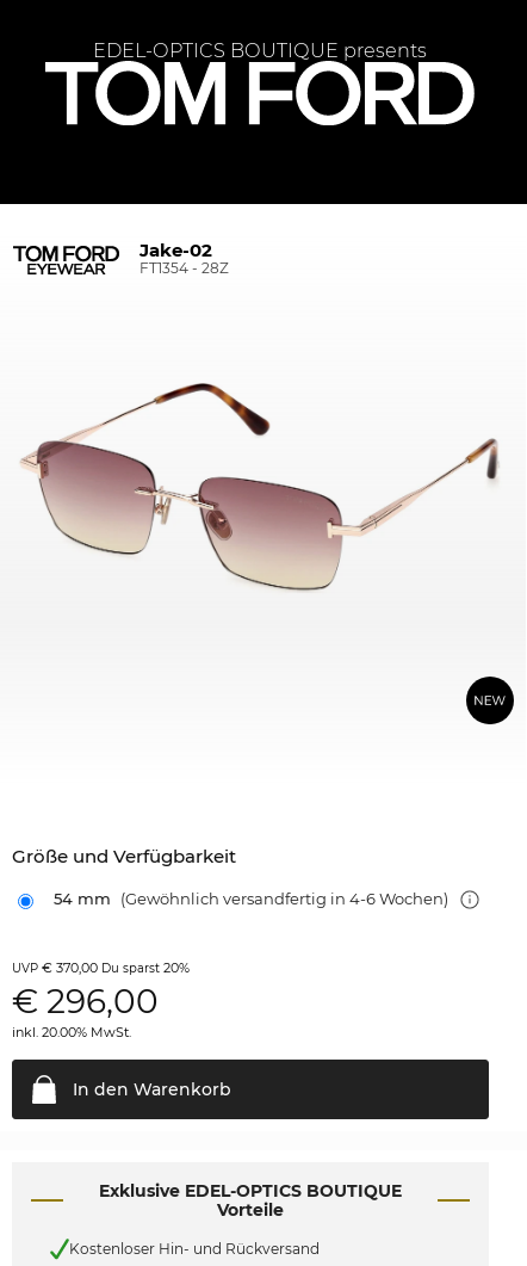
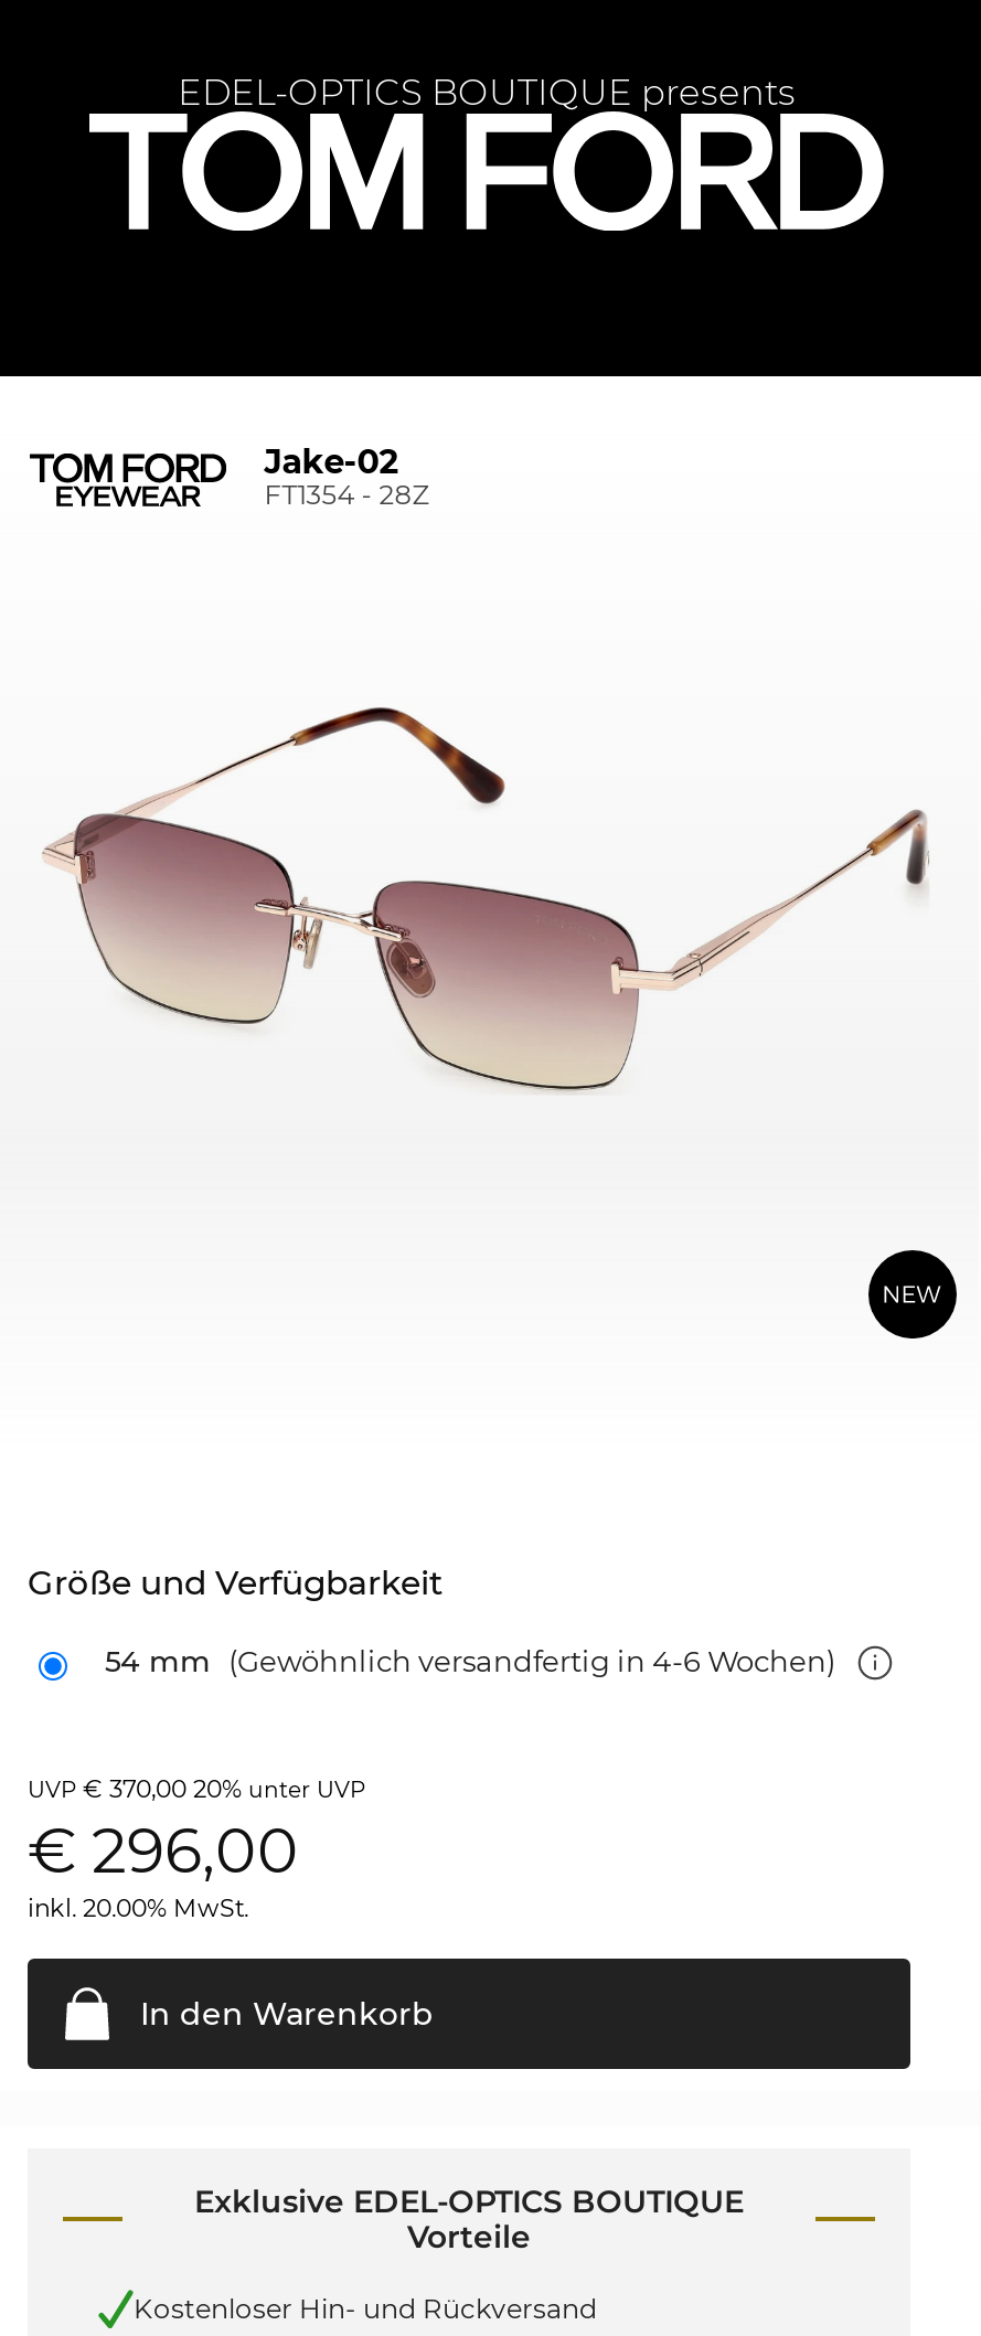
[12,960,190,976] UVP € 370,00 Du sparst 20% -> [28,1774,365,1805] UVP € 370,00 20% unter UVP

